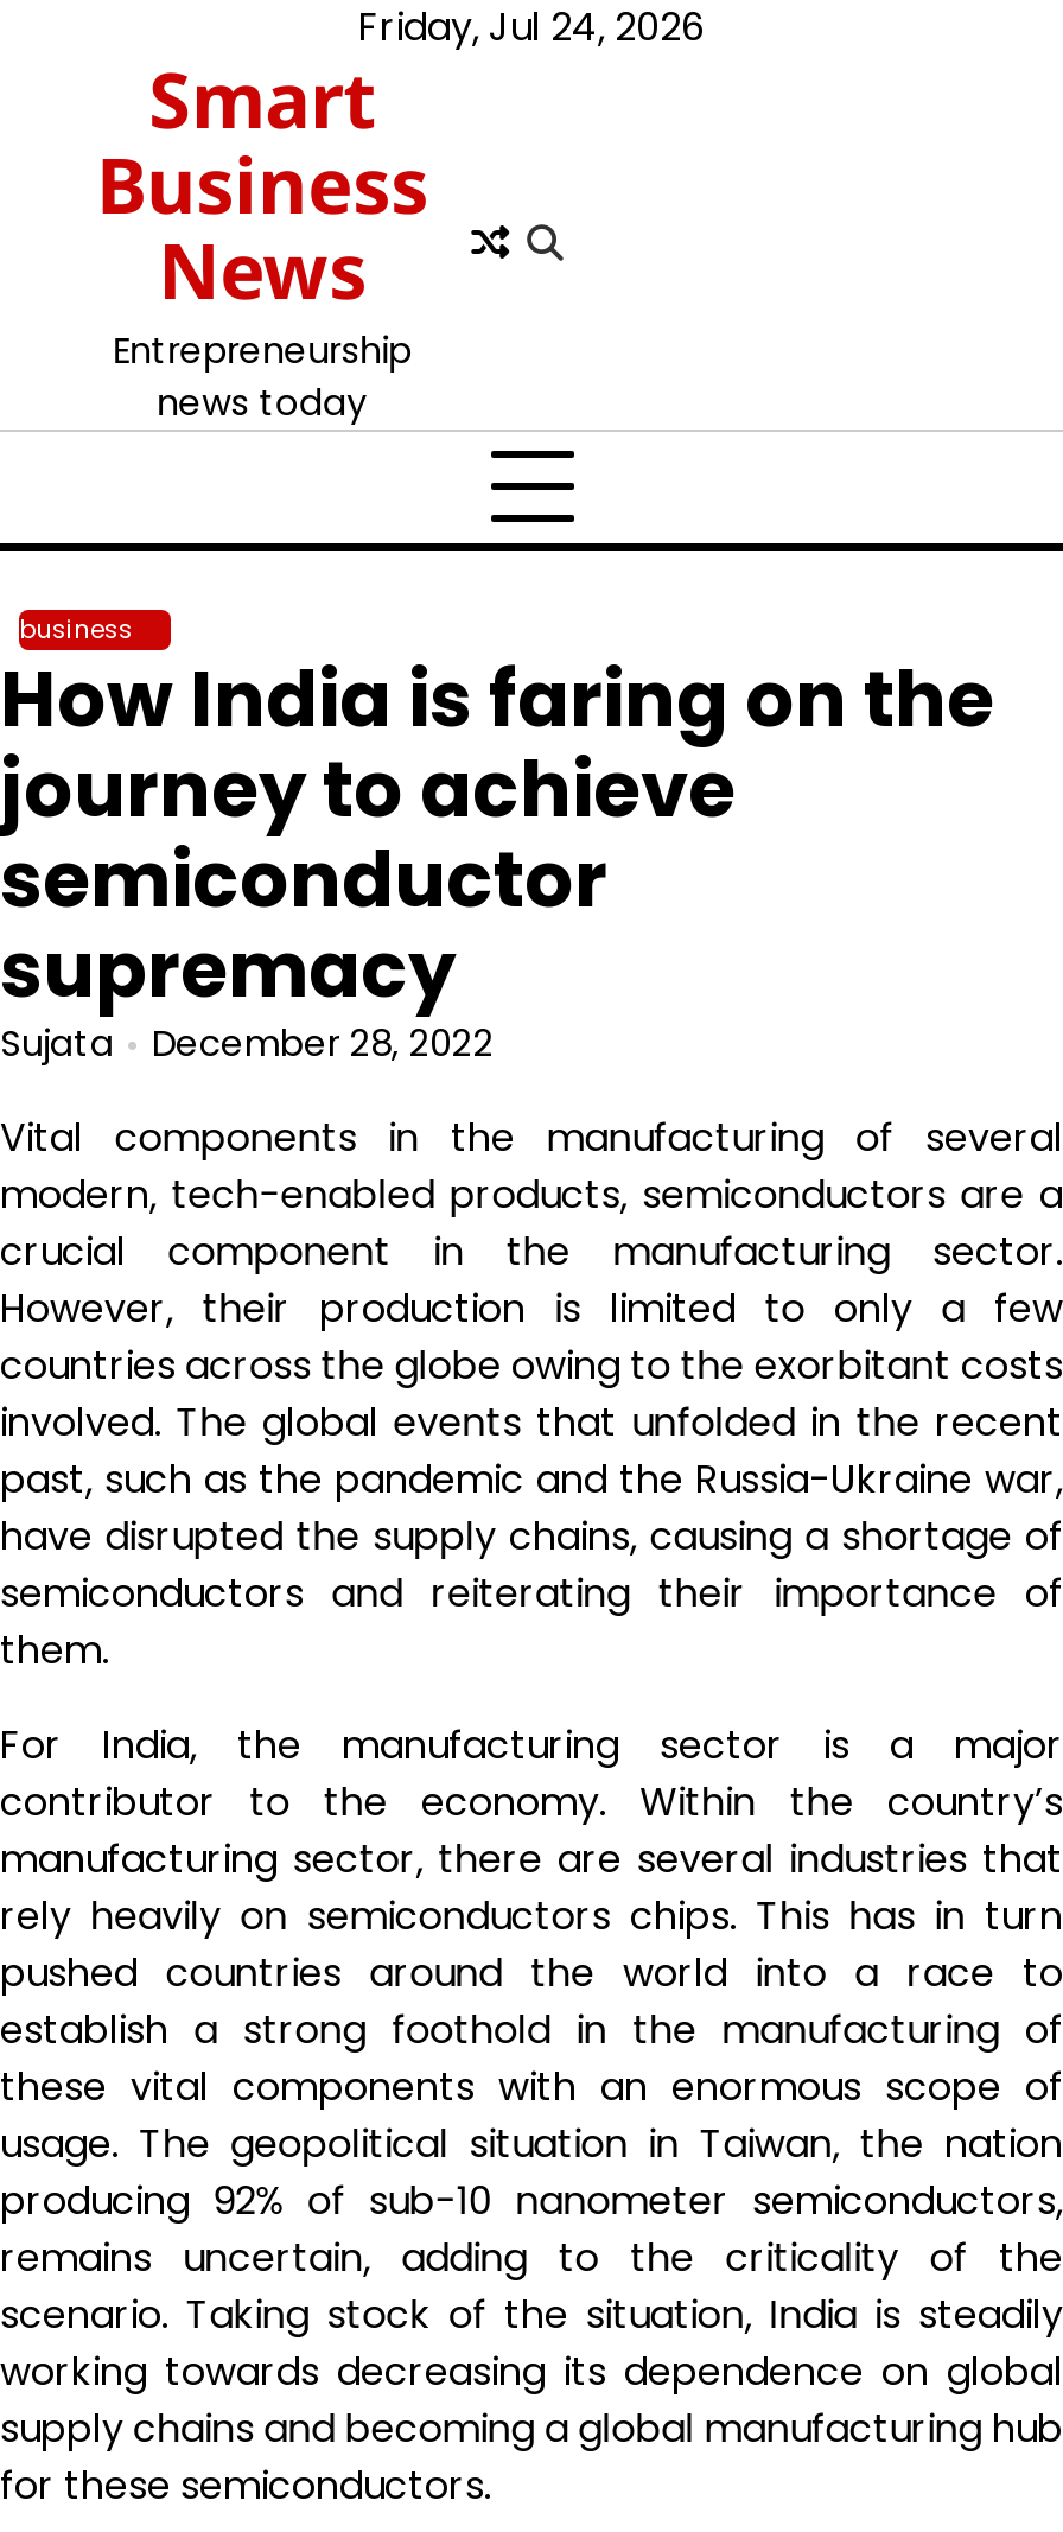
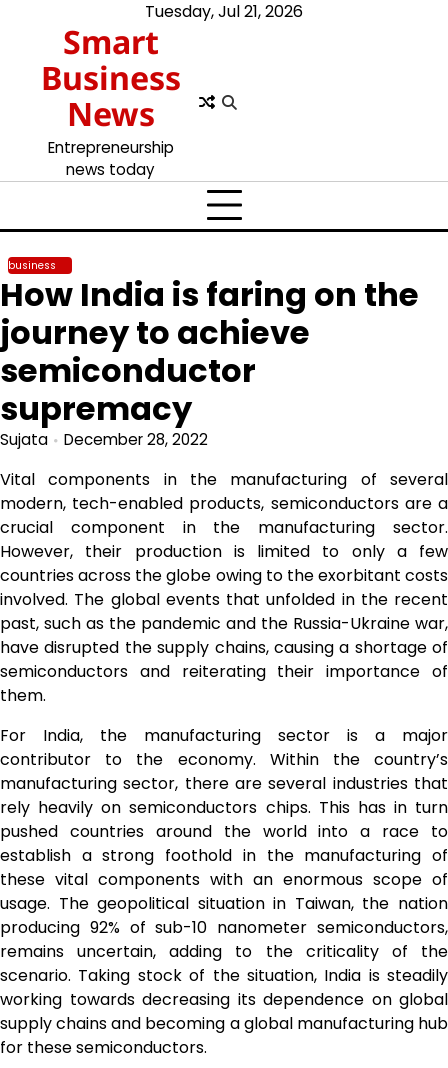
[358,0,705,55] Friday, Jul 24, 2026 -> [145,0,303,23] Tuesday, Jul 21, 2026

